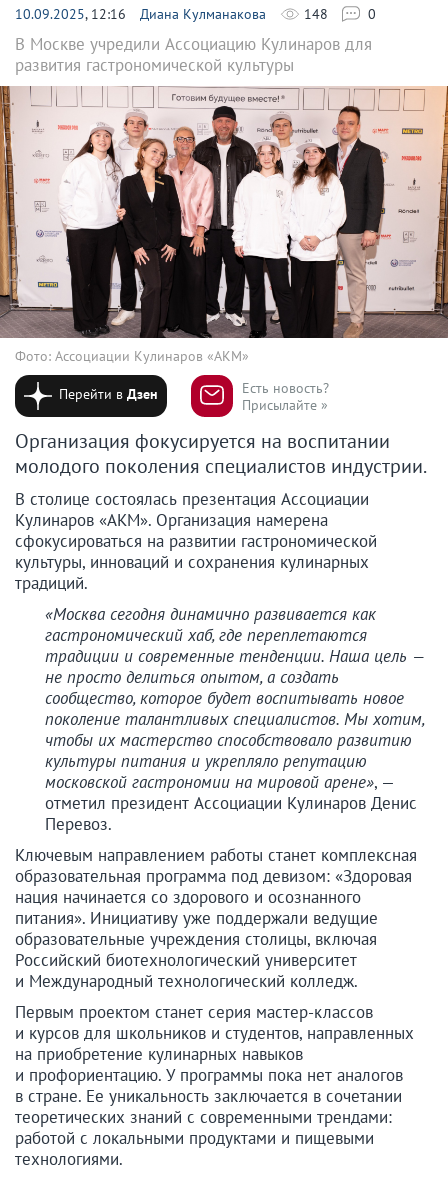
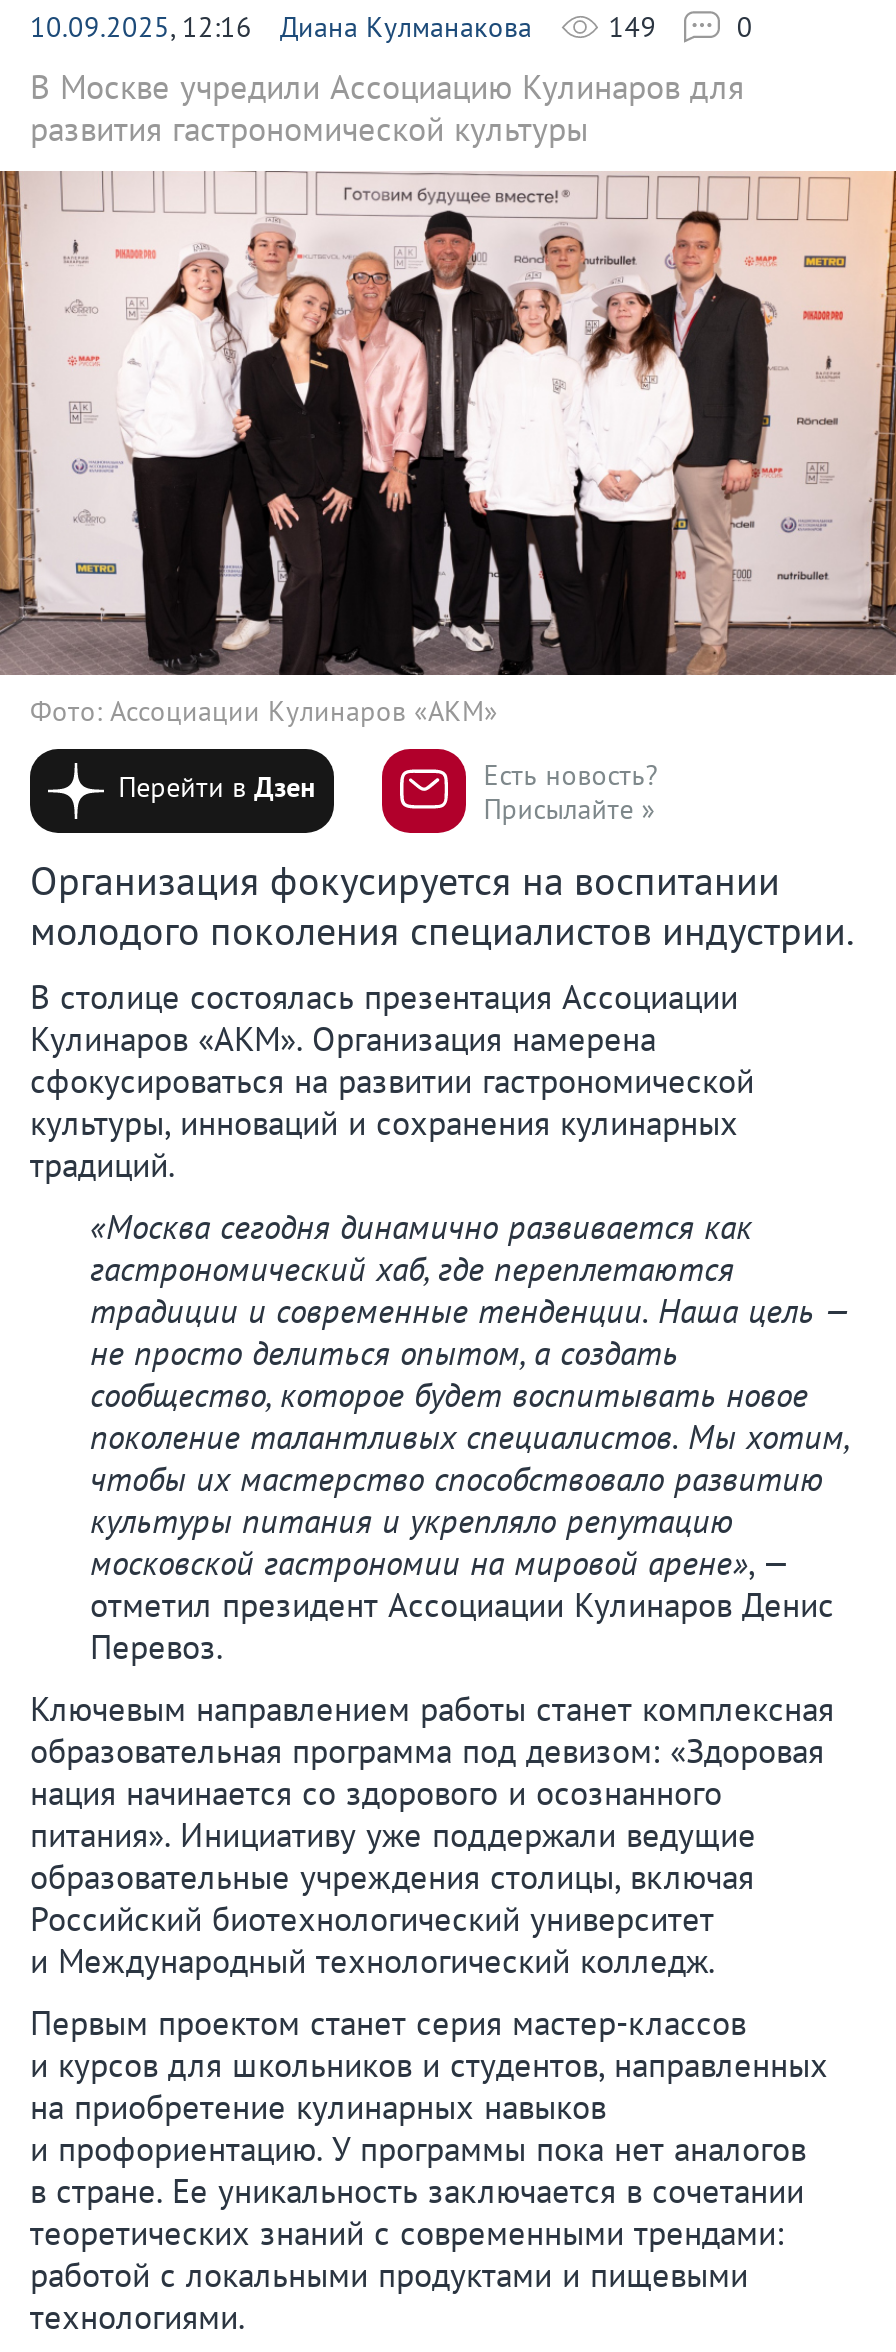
[304,5,328,23] 148 -> [608,9,656,45] 149

